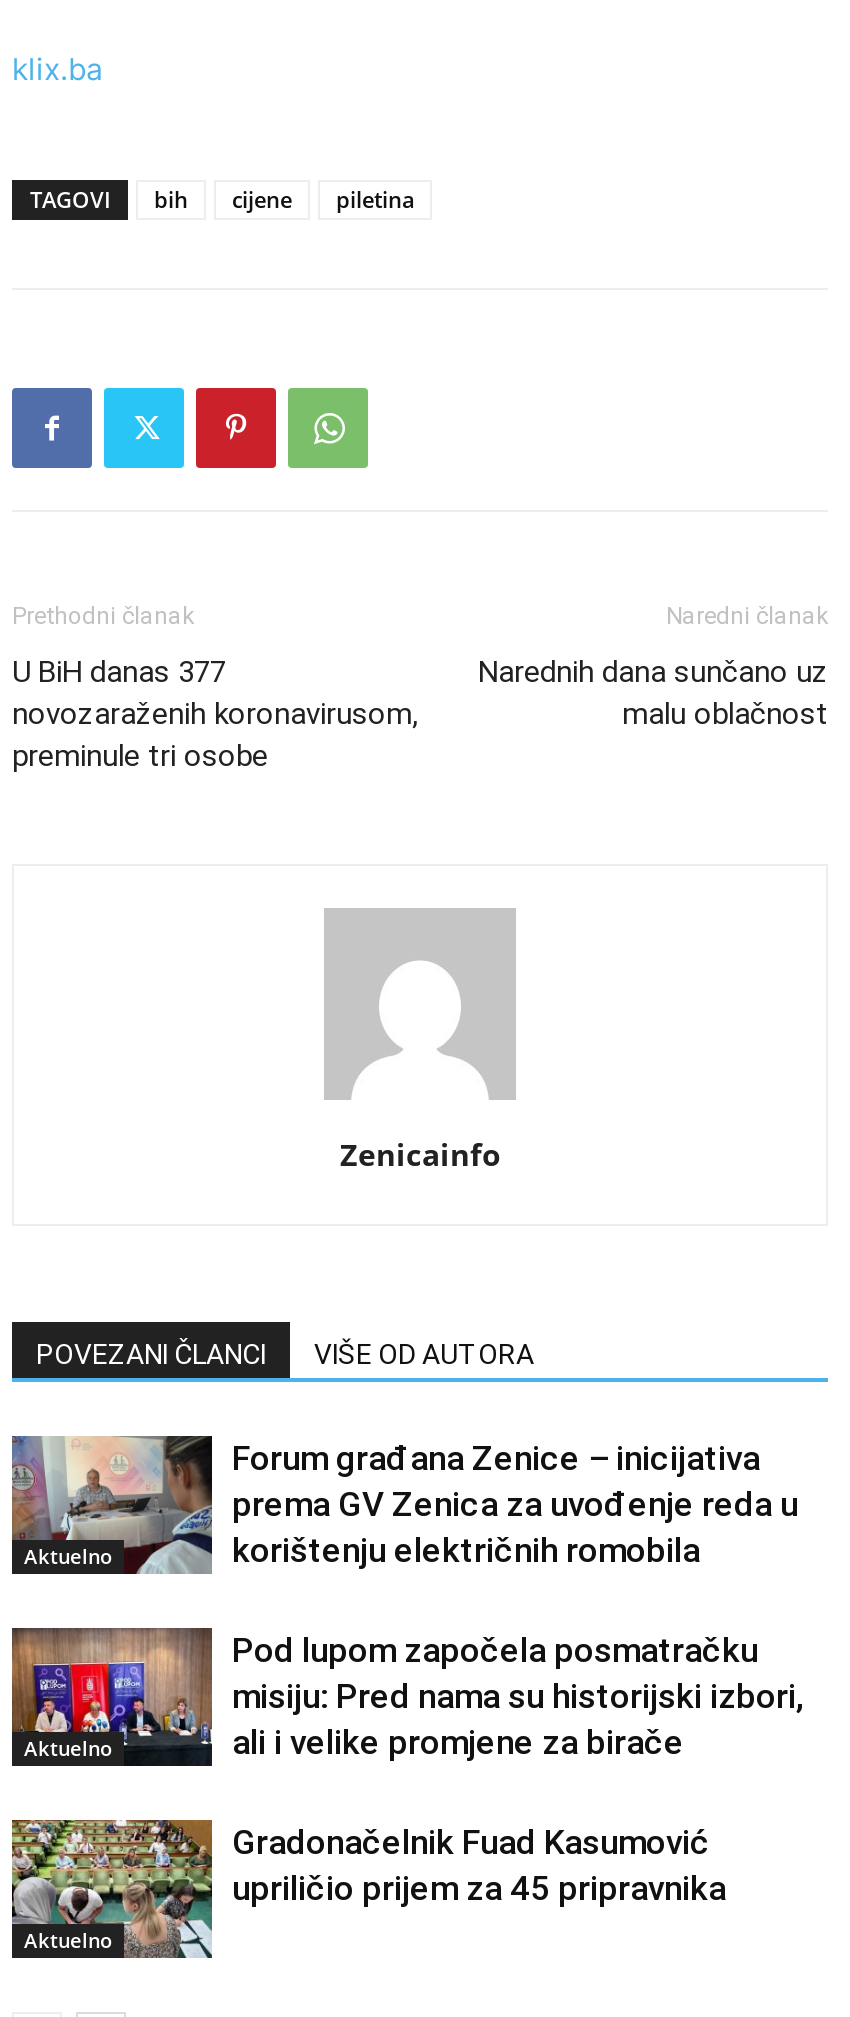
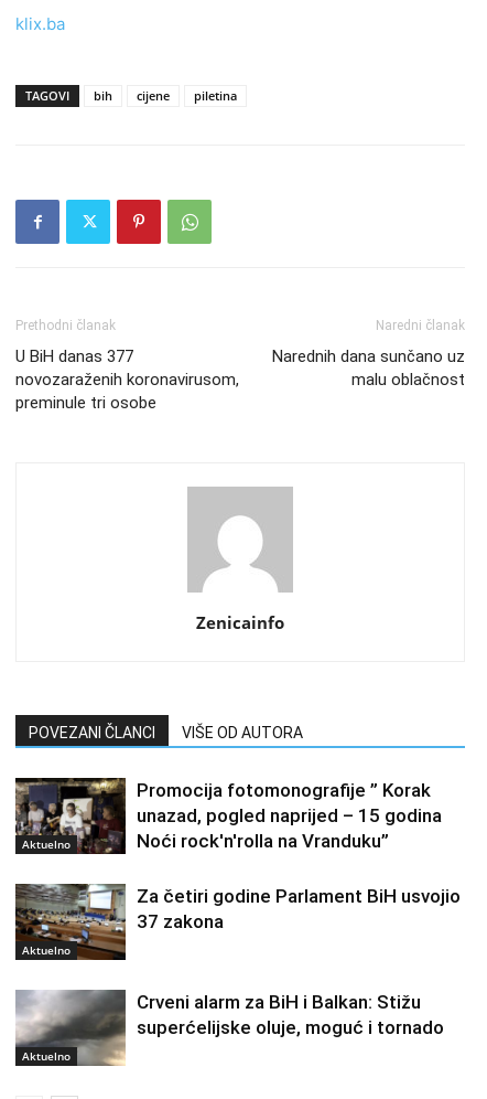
[10,1434,798,1574] [image] | Forum građana Zenice – inicijativa | prema GV Zenica za uvođenje reda u | korištenju električnih romobila -> [14,777,442,855] [image] | Promocija fotomonografije ” Korak | unazad, pogled naprijed – 15 godina | Noći rock'n'rolla na Vranduku”
[10,1628,804,1768] [image] | Pod lupom započela posmatračku | misiju: Pred nama su historijski izbori, | ali i velike promjene za birače -> [14,883,461,961] [image] | Za četiri godine Parlament BiH usvojio | 37 zakona
[10,1818,726,1960] [image] | Gradonačelnik Fuad Kasumović | upriličio prijem za 45 pripravnika -> [15,989,444,1066] [image] | Crveni alarm za BiH i Balkan: Stižu | superćelijske oluje, moguć i tornado

